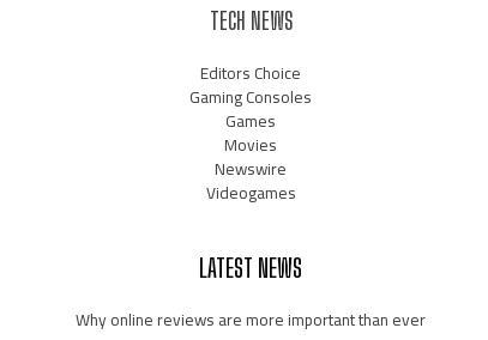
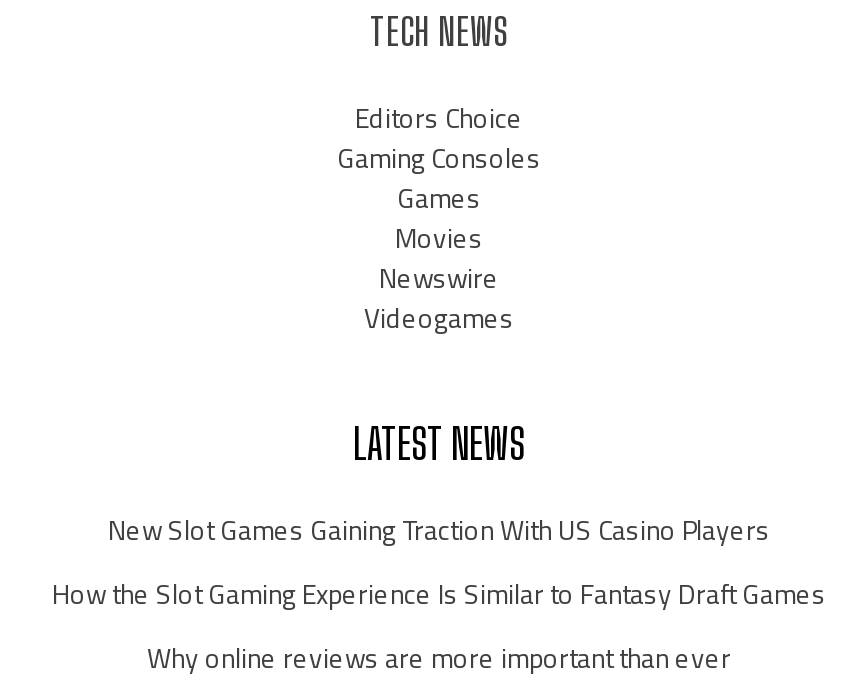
none -> [52,503,826,619] New Slot Games Gaining Traction With US Casino Players | How the Slot Gaming Experience Is Similar to Fantasy Draft Games

